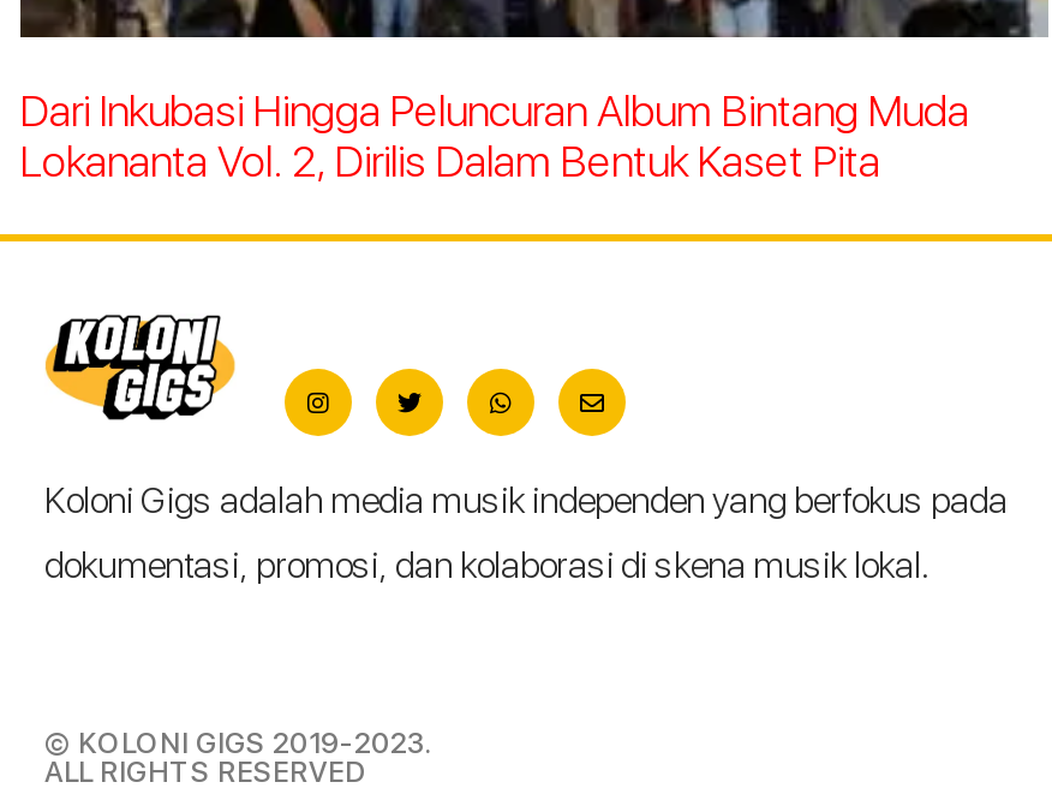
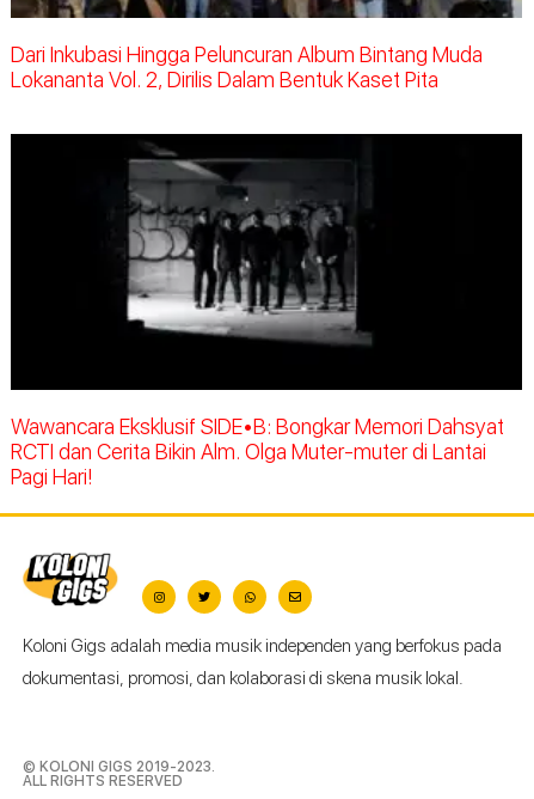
none -> [11,133,522,489] [image] | Wawancara Eksklusif SIDE•B: Bongkar Memori Dahsyat | RCTI dan Cerita Bikin Alm. Olga Muter-muter di Lantai | Pagi Hari!

